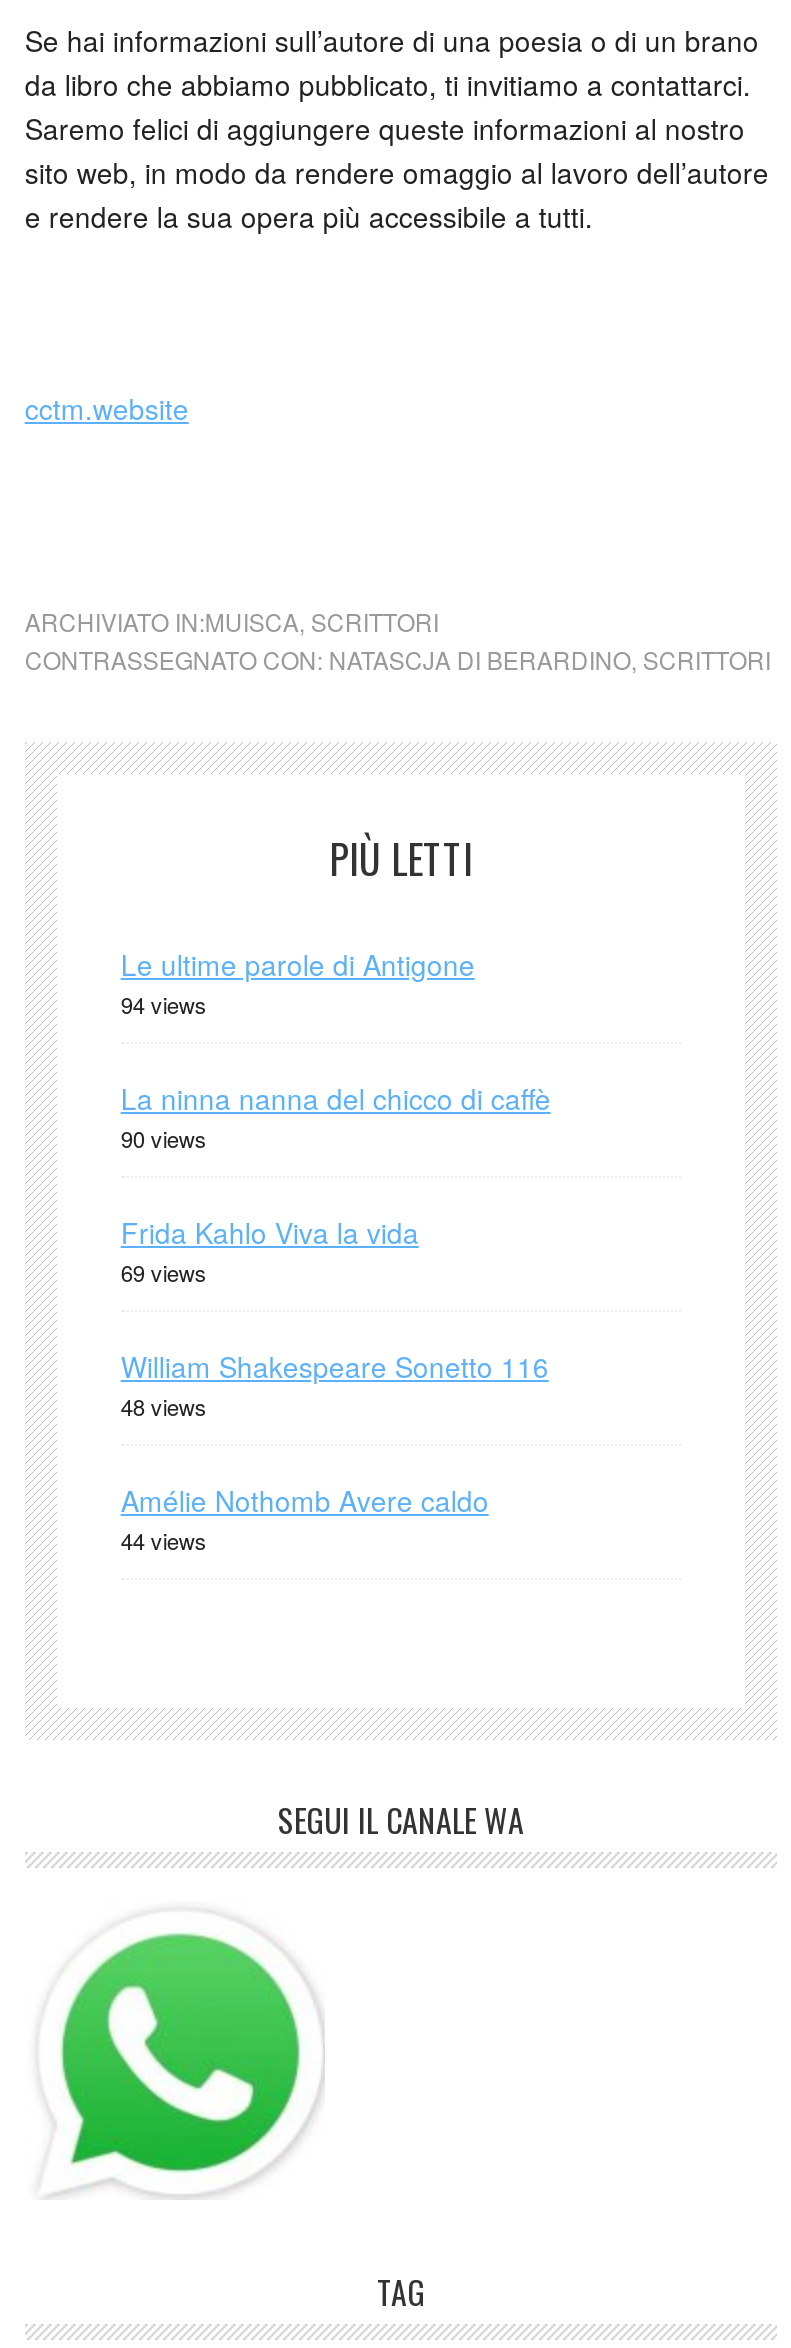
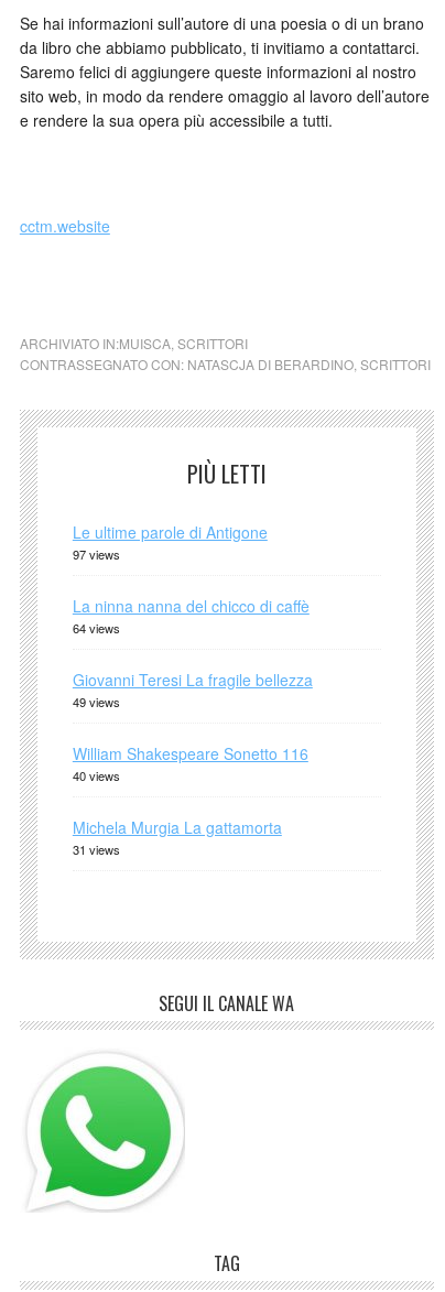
[121,989,207,1021] 94 views -> [72,545,120,563] 97 views
[121,1123,207,1155] 90 views -> [72,619,120,637] 64 views
[121,1213,419,1289] Frida Kahlo Viva la vida | 69 views -> [72,669,313,710] Giovanni Teresi La fragile bellezza | 49 views
[121,1391,207,1423] 48 views -> [72,767,120,784] 40 views
[121,1481,489,1557] Amélie Nothomb Avere caldo | 44 views -> [72,816,282,858] Michela Murgia La gattamorta | 31 views

